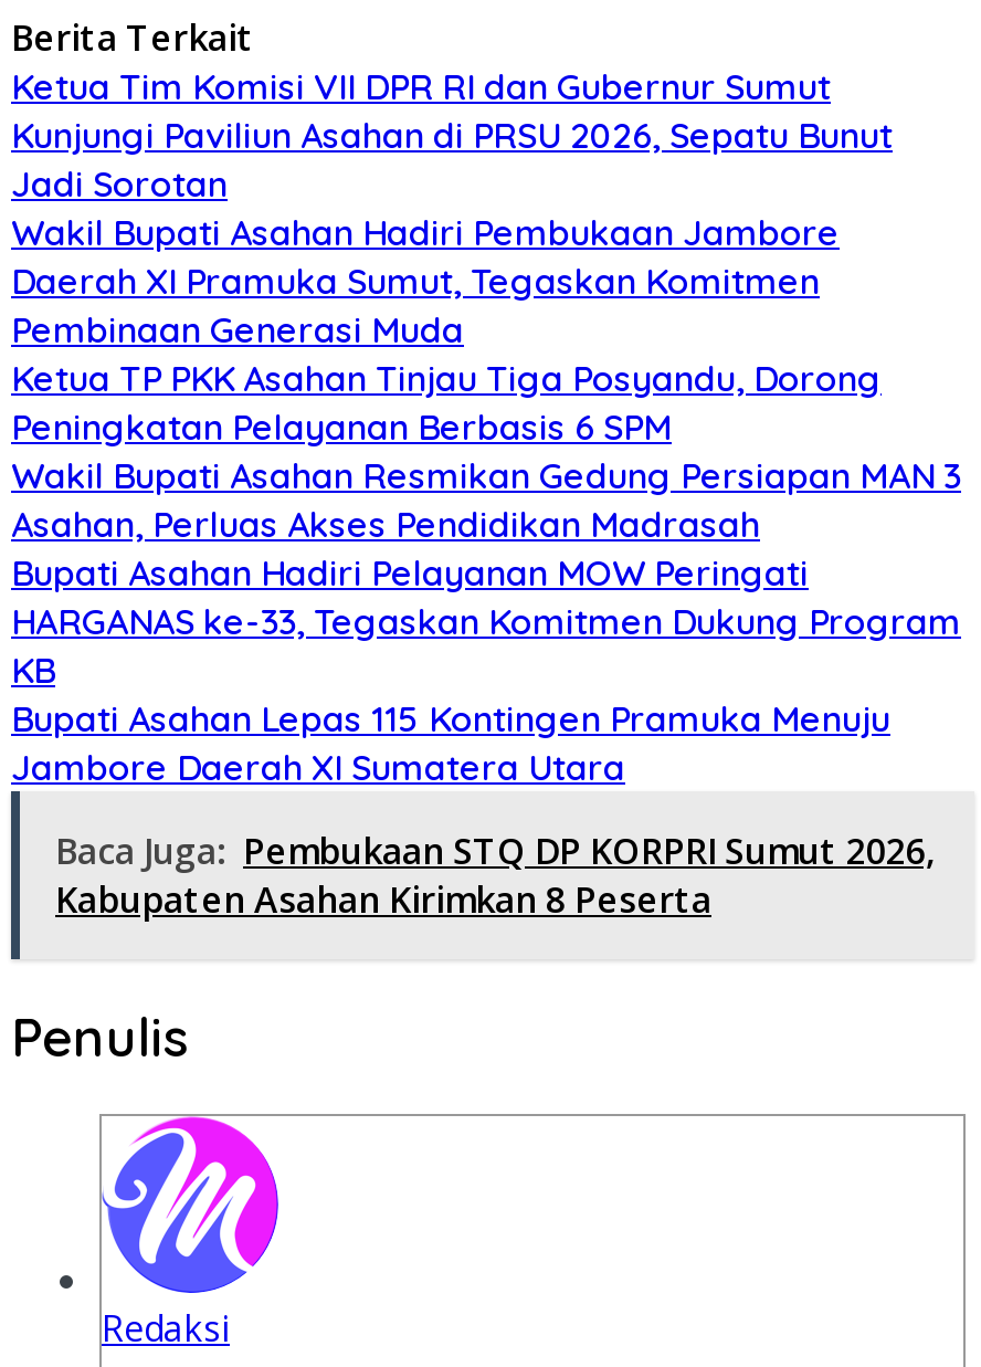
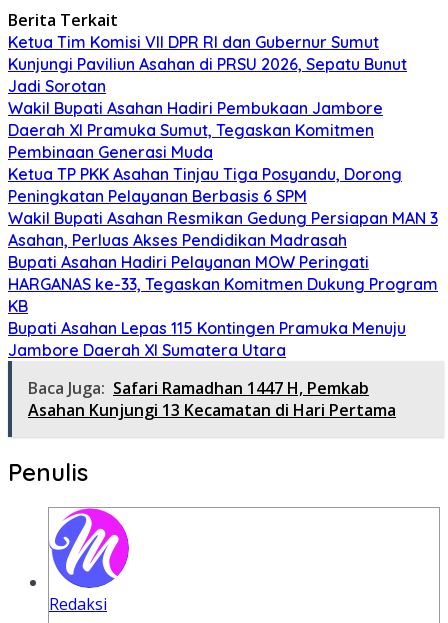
[55,826,935,923] Baca Juga: Pembukaan STQ DP KORPRI Sumut 2026, | Kabupaten Asahan Kirimkan 8 Peserta -> [28,377,396,421] Baca Juga: Safari Ramadhan 1447 H, Pemkab | Asahan Kunjungi 13 Kecamatan di Hari Pertama

